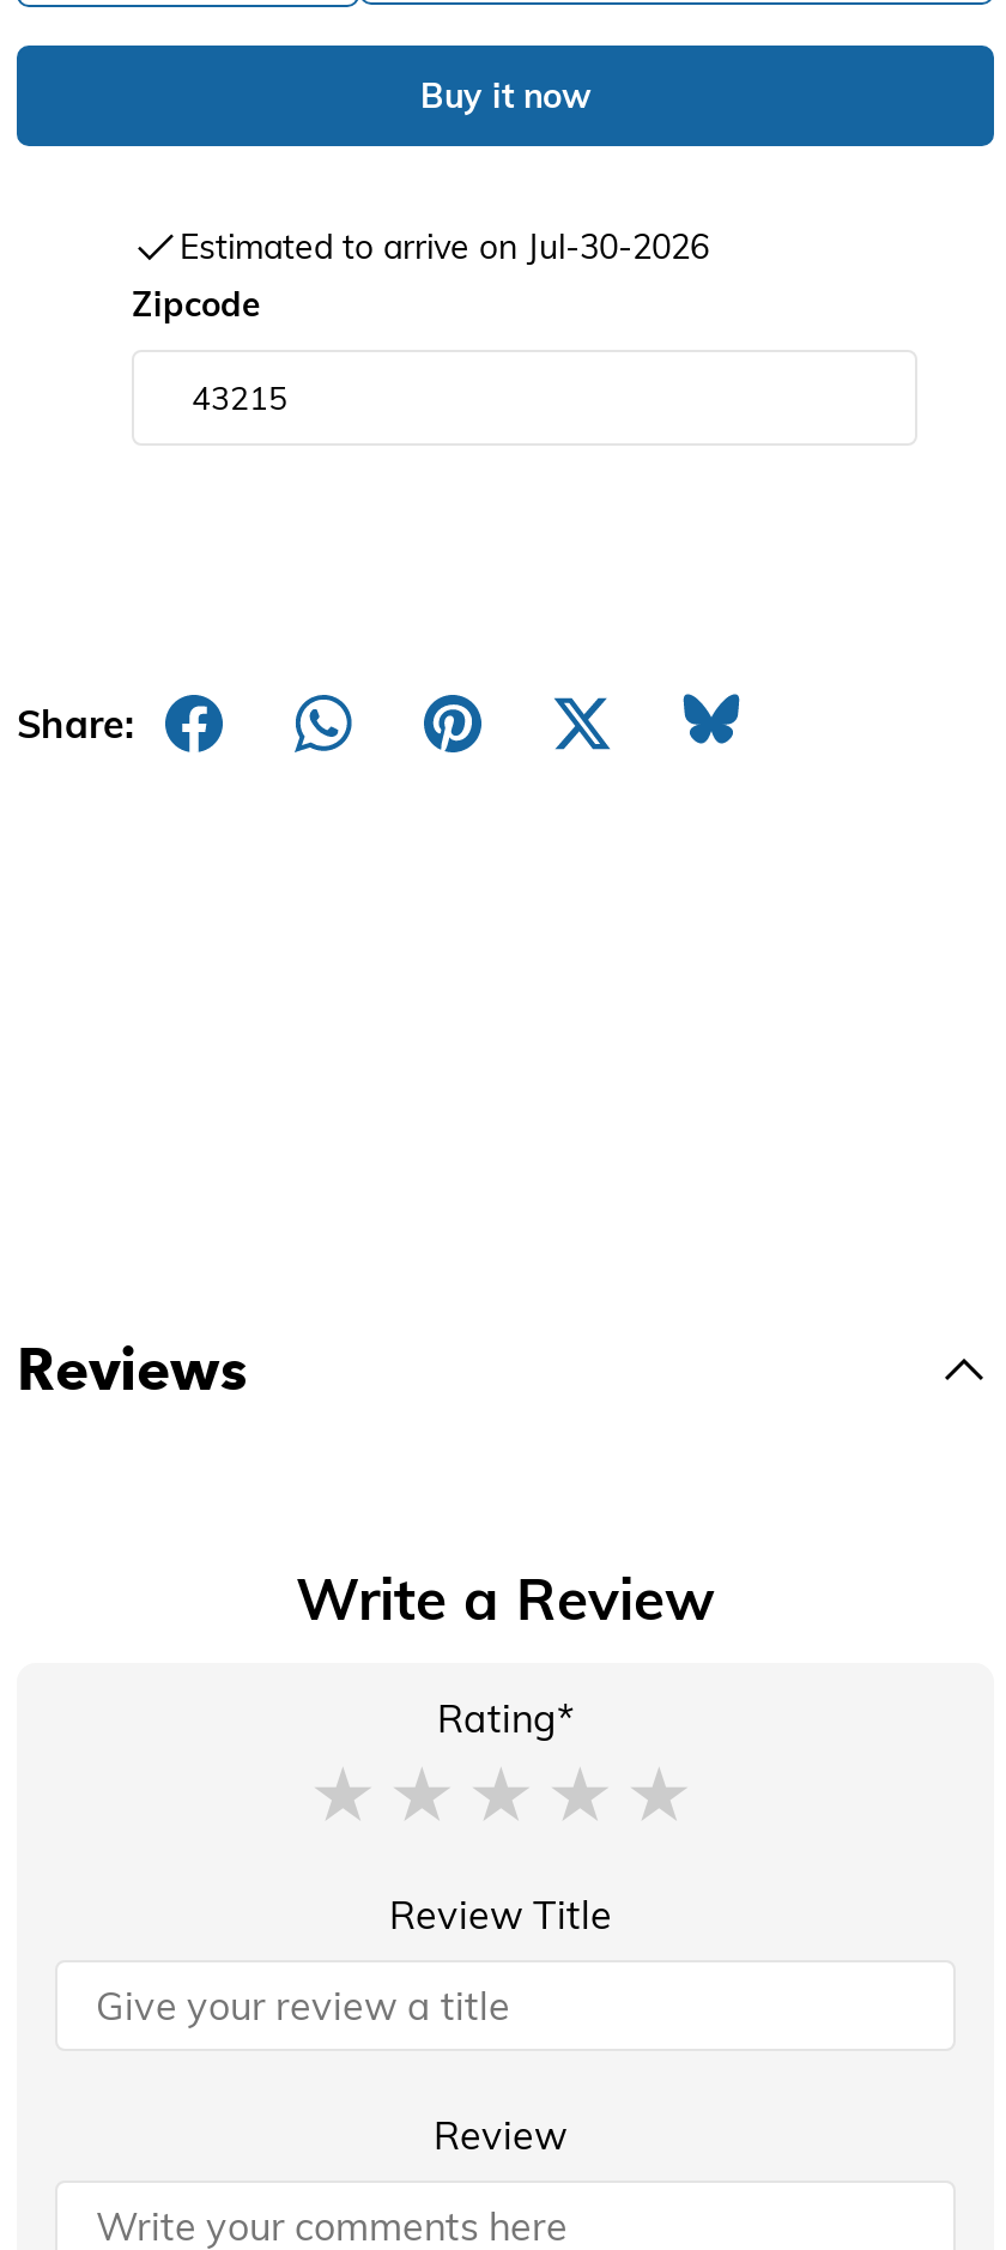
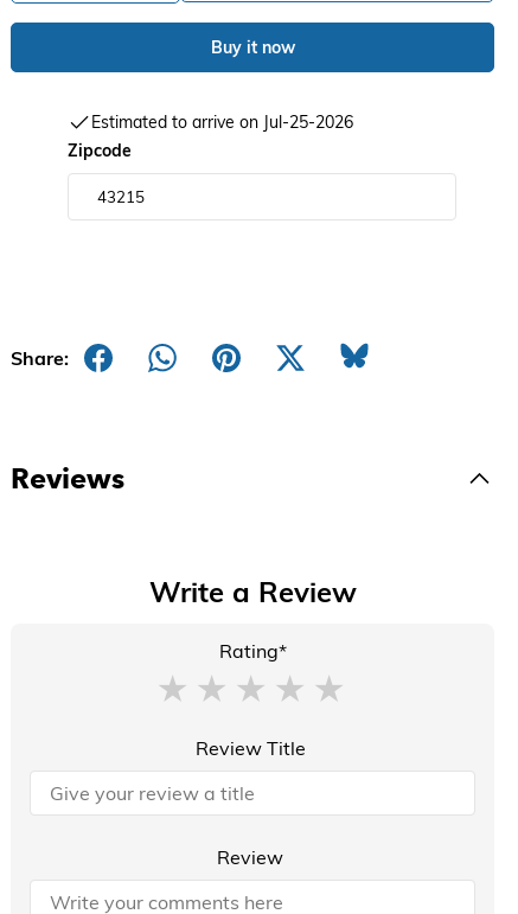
[180,224,709,267] Estimated to arrive on Jul-30-2026 -> [91,111,353,132] Estimated to arrive on Jul-25-2026

